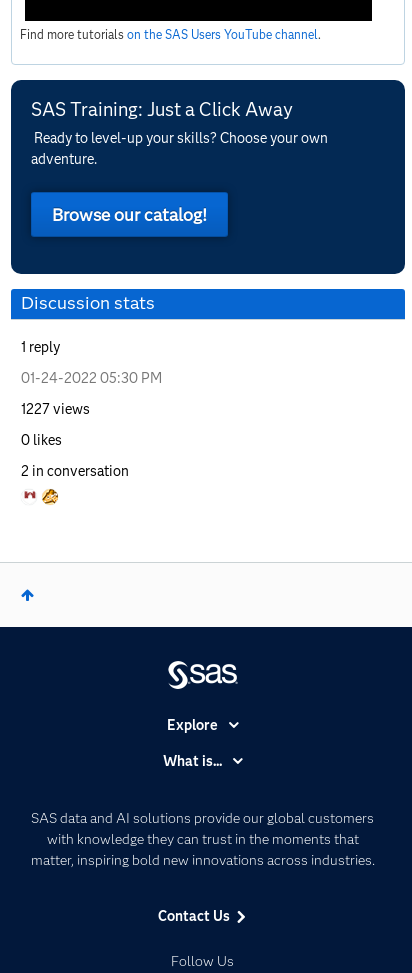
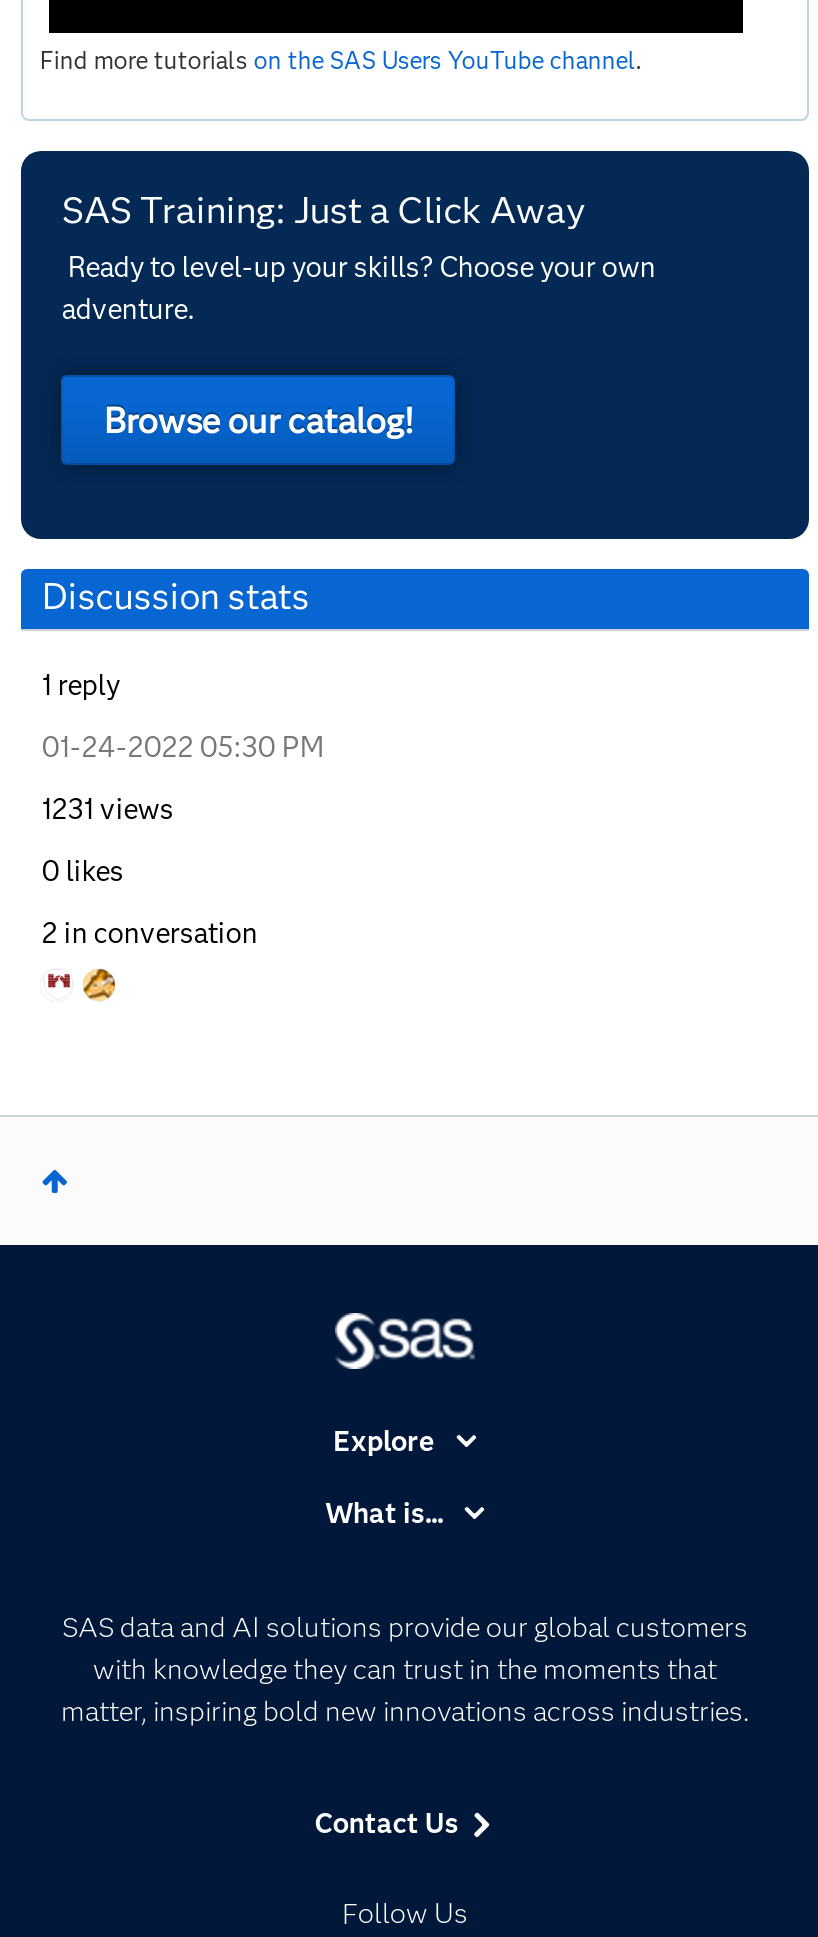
[21,400,90,418] 1227 views -> [42,792,174,828] 1231 views

